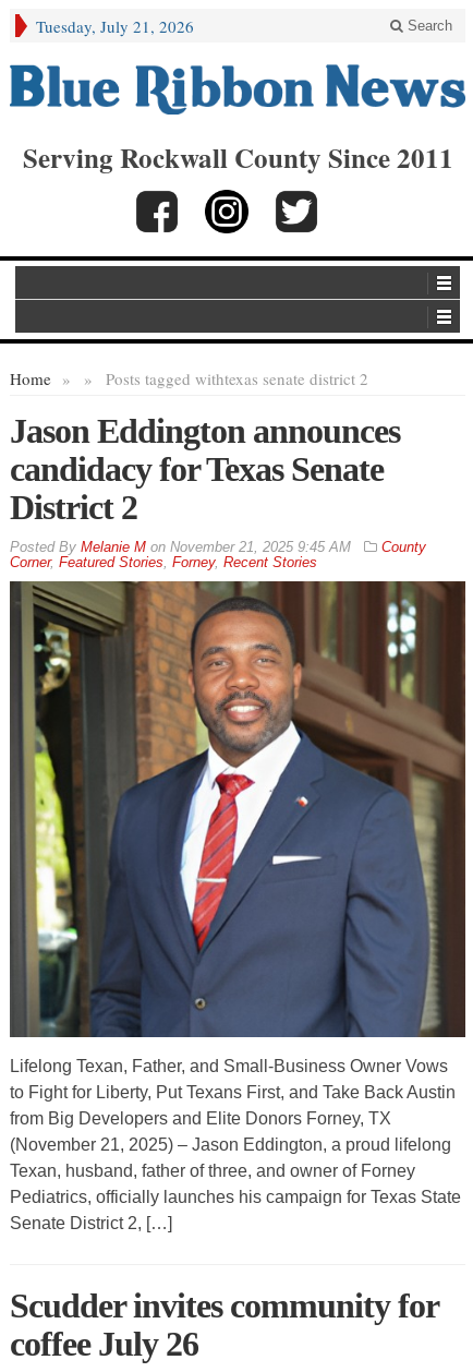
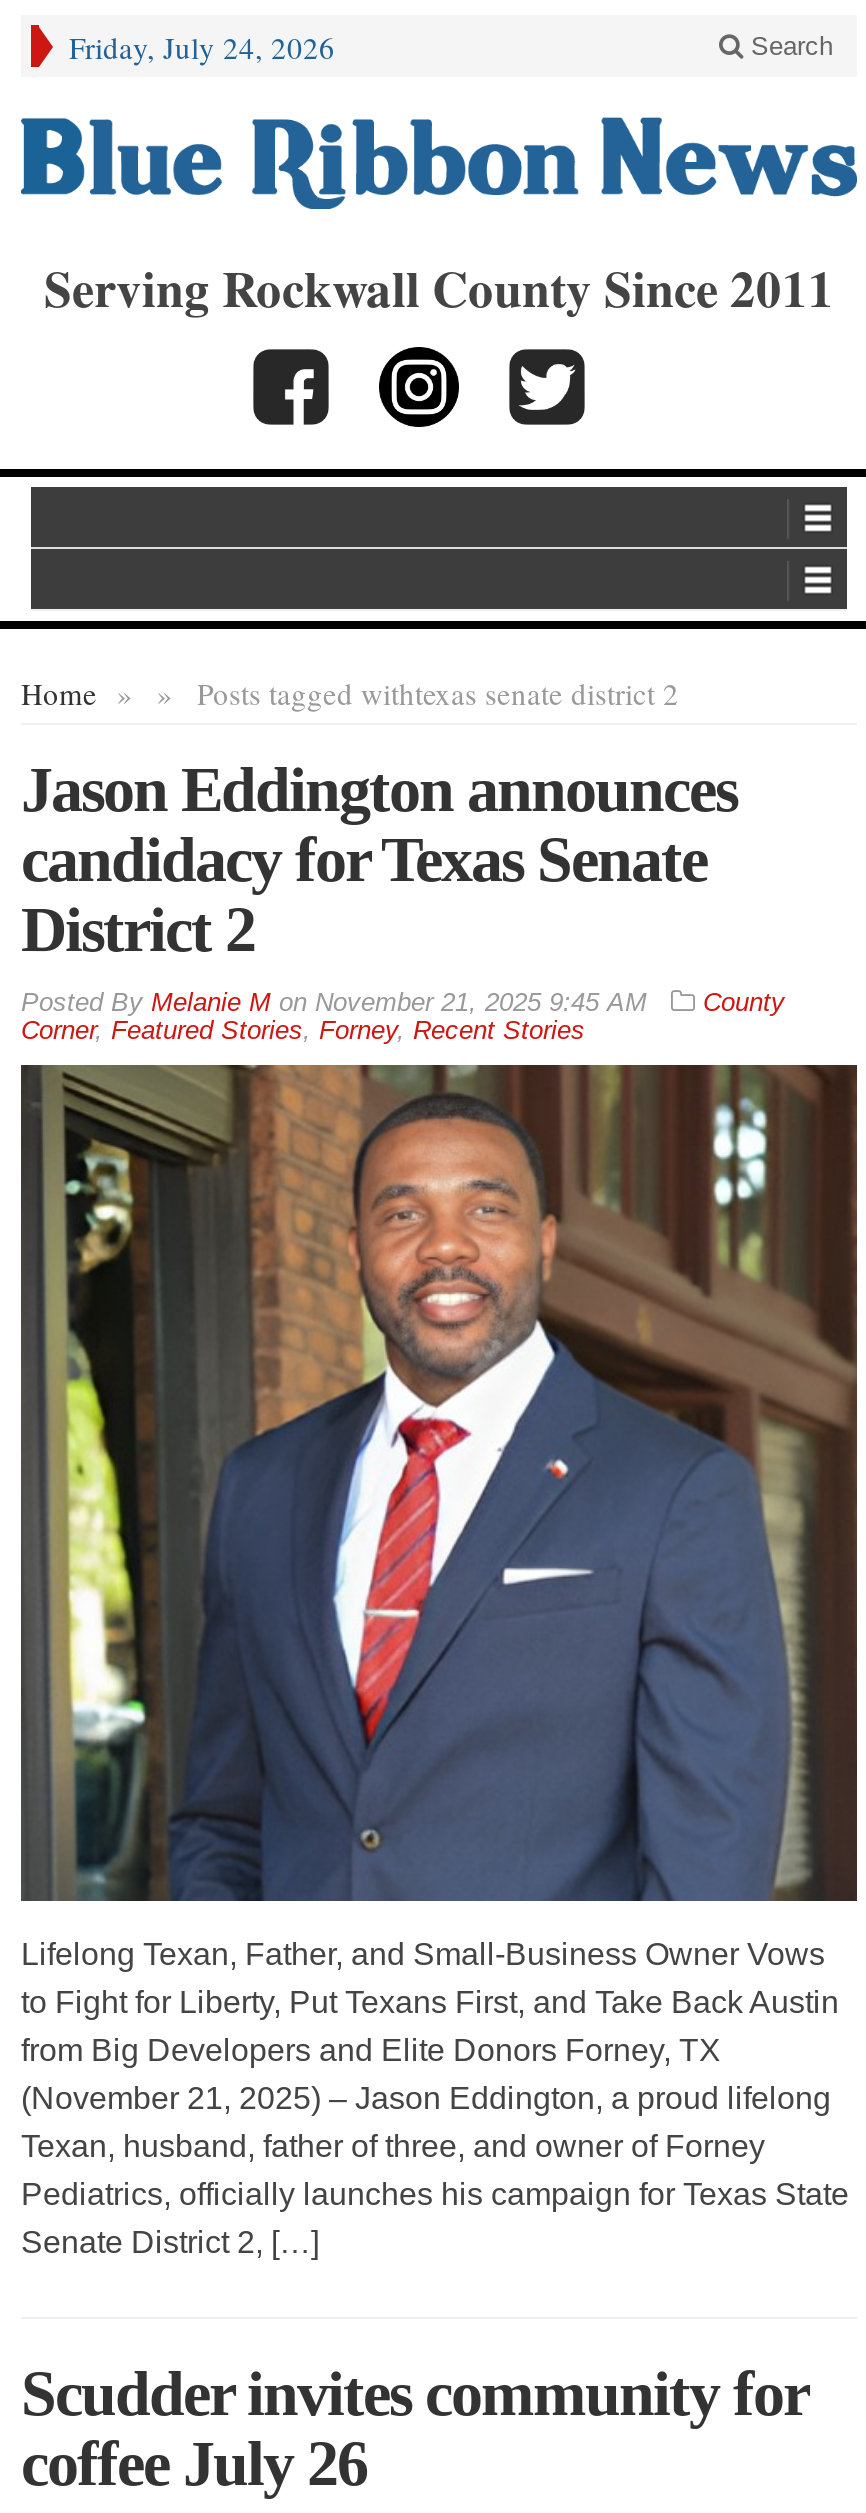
[36,15,194,37] Tuesday, July 21, 2026 -> [69,27,335,67] Friday, July 24, 2026

